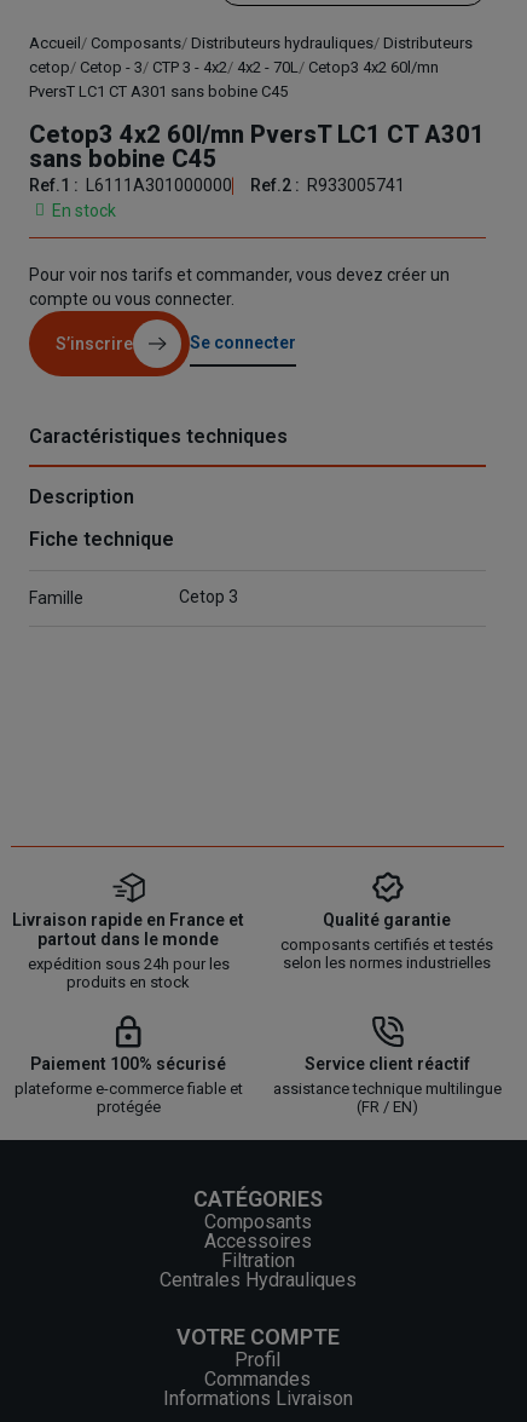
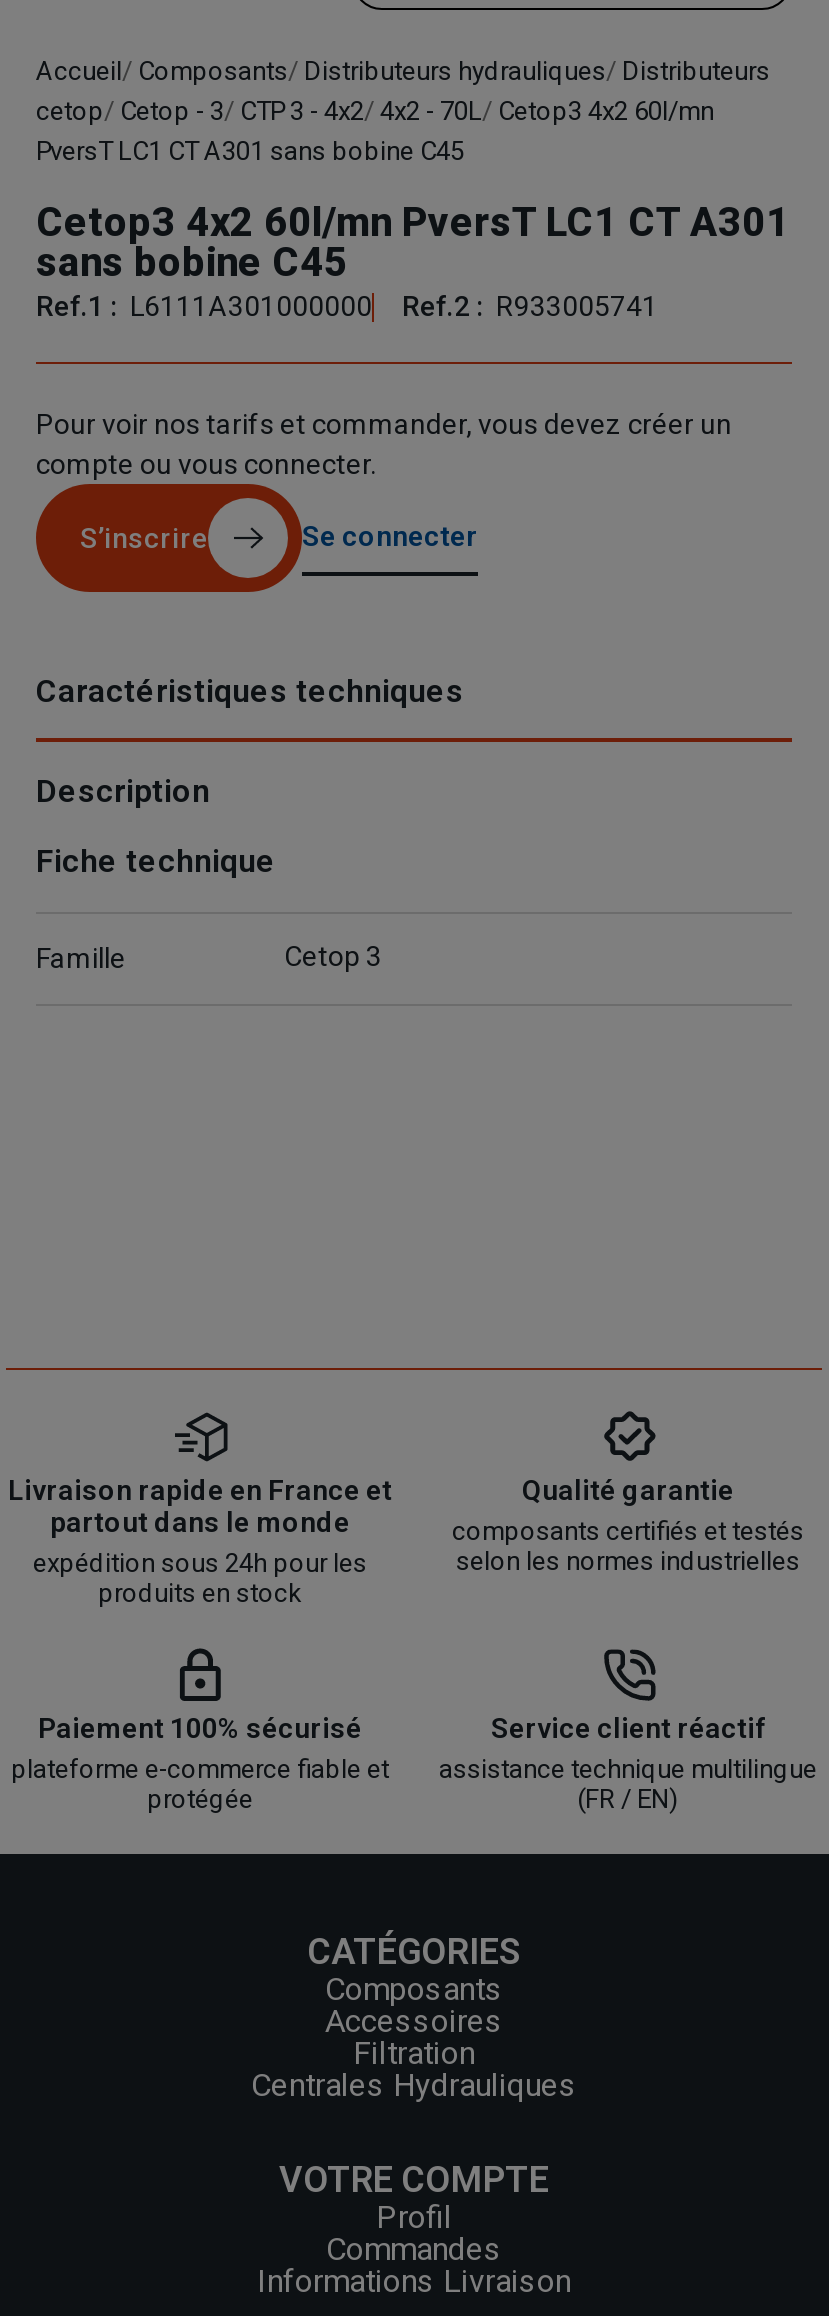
[52,201,116,220] En stock -> none

